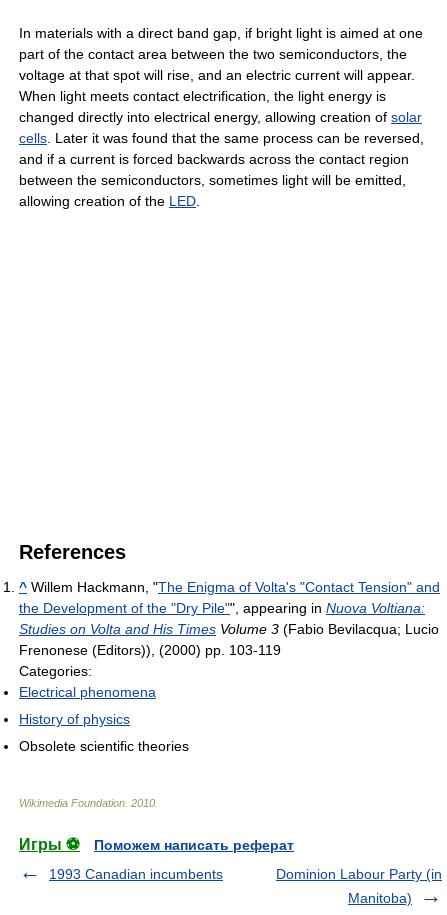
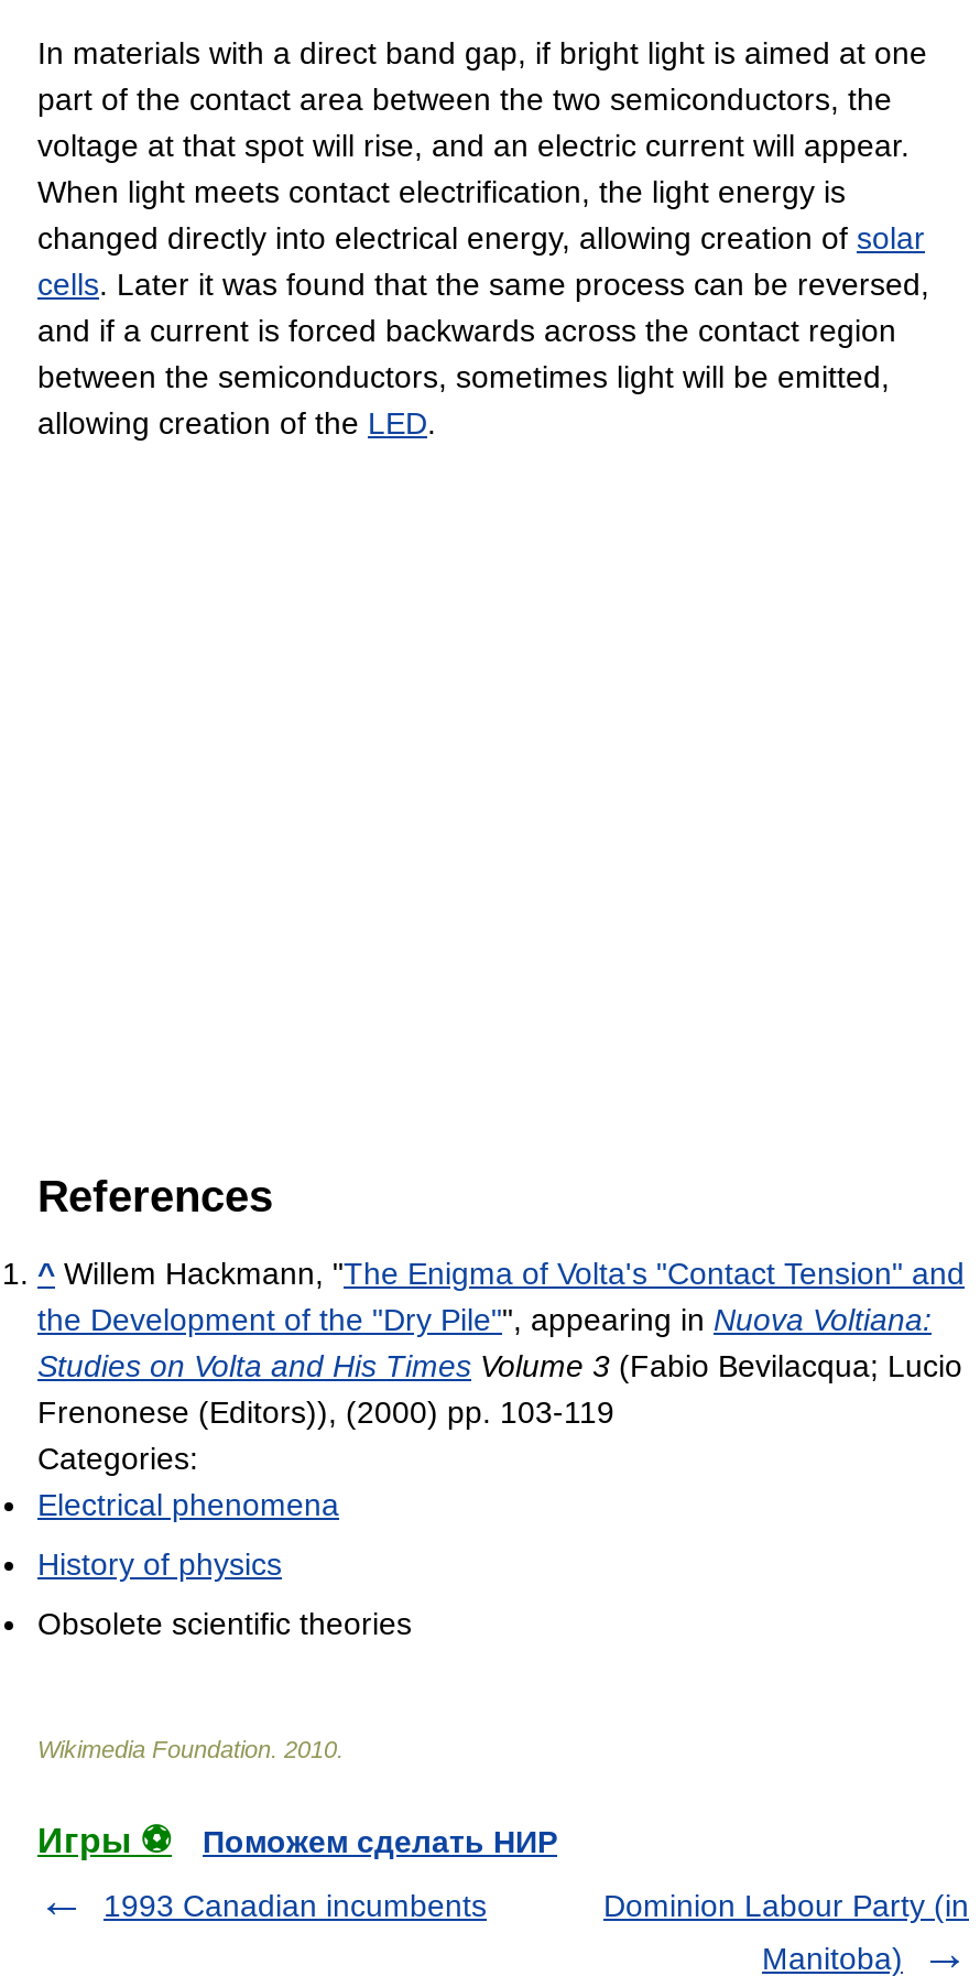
[94,837,294,853] Поможем написать реферат -> [203,1823,557,1858] Поможем сделать НИР

